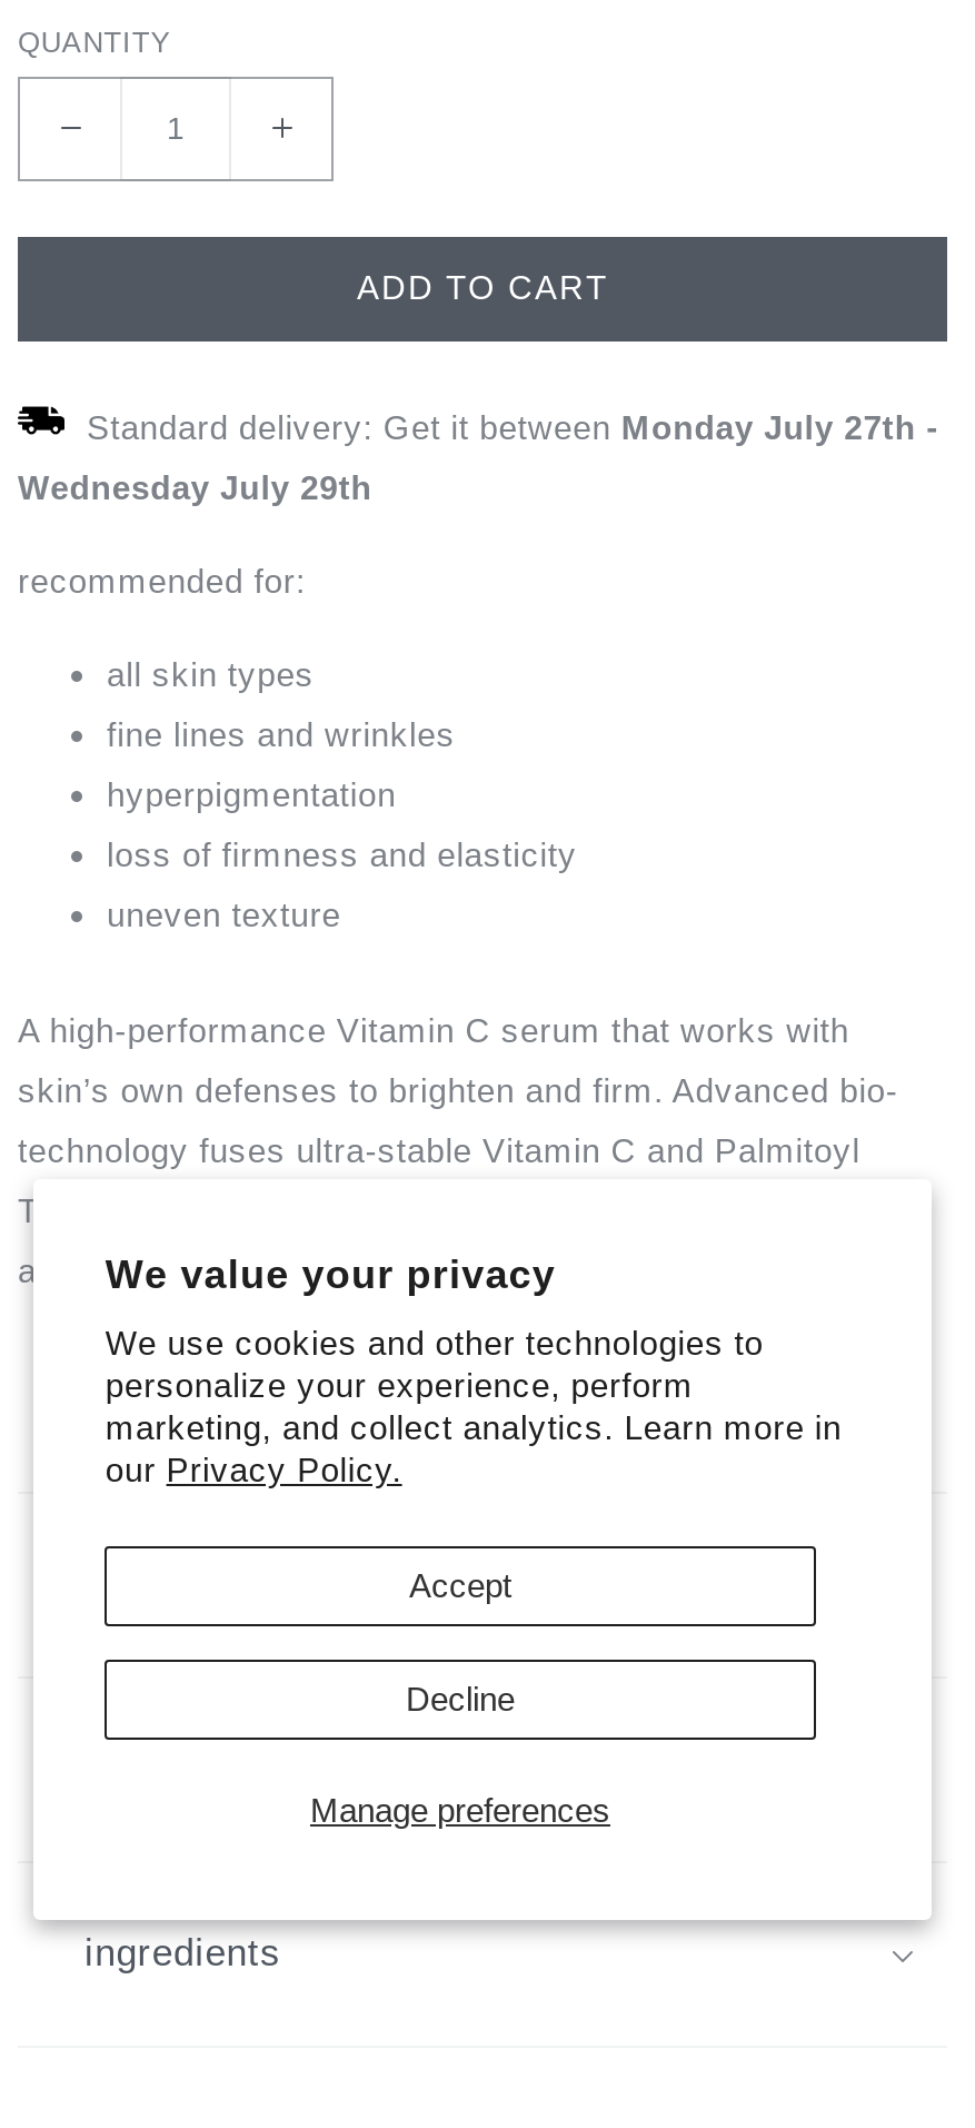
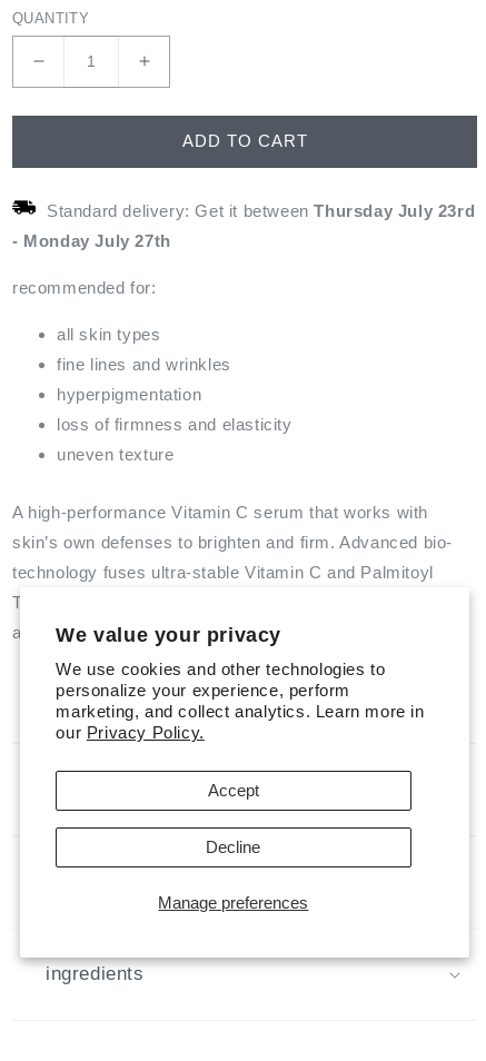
[87,408,939,445] Standard delivery: Get it between Monday July 27th - -> [47,201,475,220] Standard delivery: Get it between Thursday July 23rd
[18,468,372,505] Wednesday July 29th -> [12,231,171,250] - Monday July 27th

